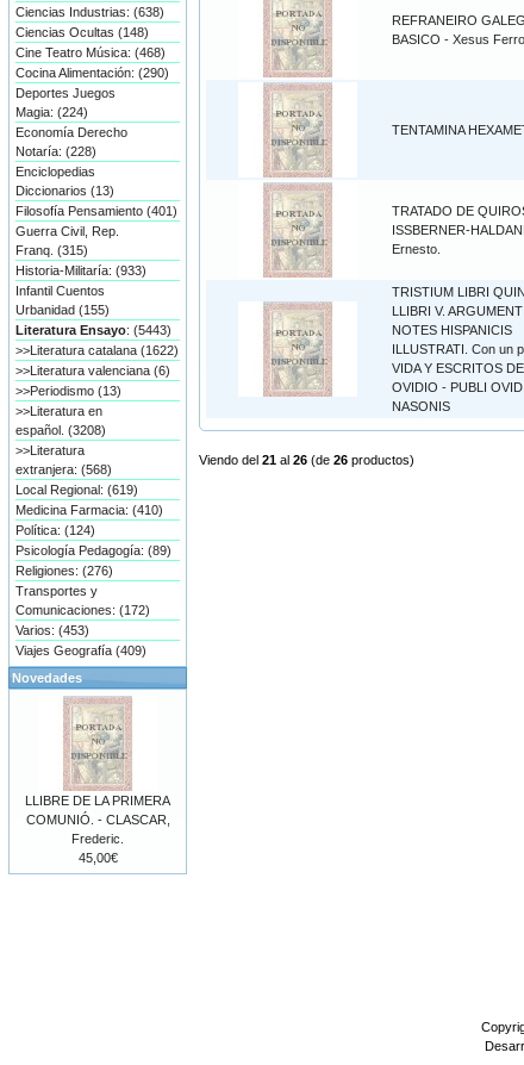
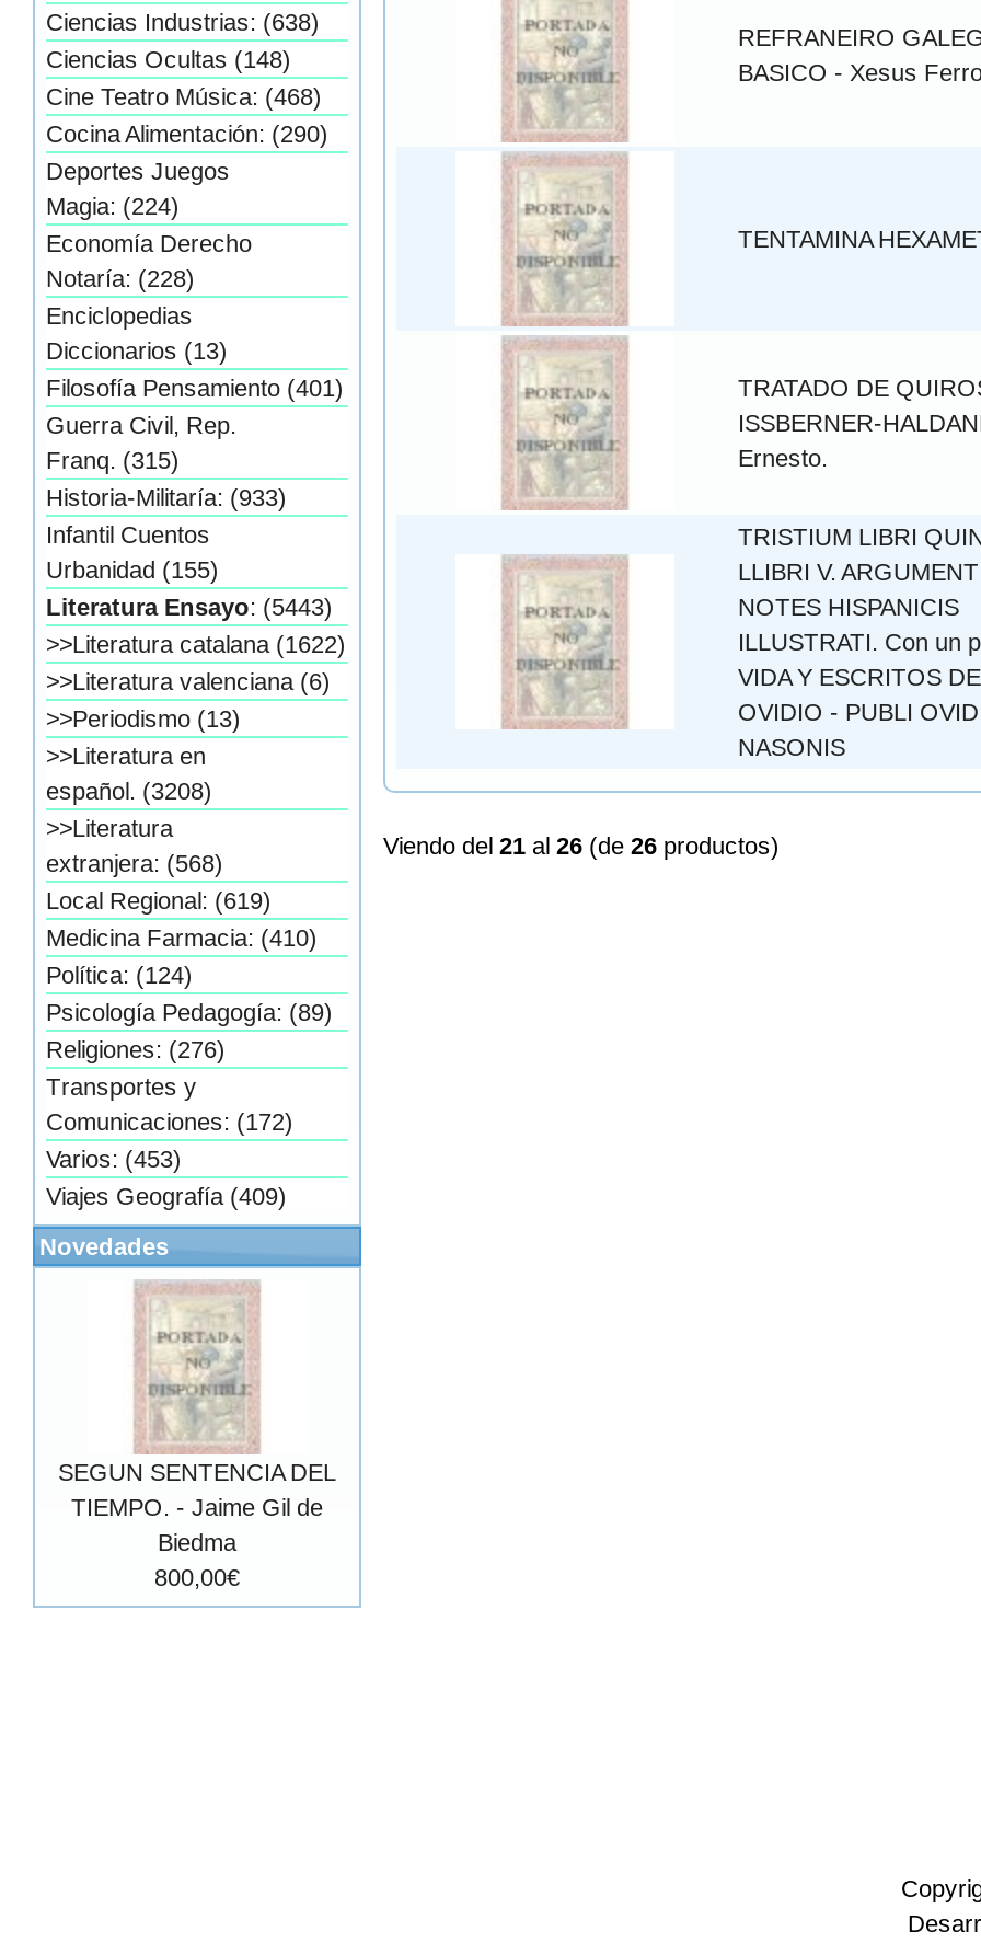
[25,793,170,865] LLIBRE DE LA PRIMERA | COMUNIÓ. - CLASCAR, | Frederic. | 45,00€ -> [58,1459,336,1590] SEGUN SENTENCIA DEL | TIEMPO. - Jaime Gil de | Biedma | 800,00€

